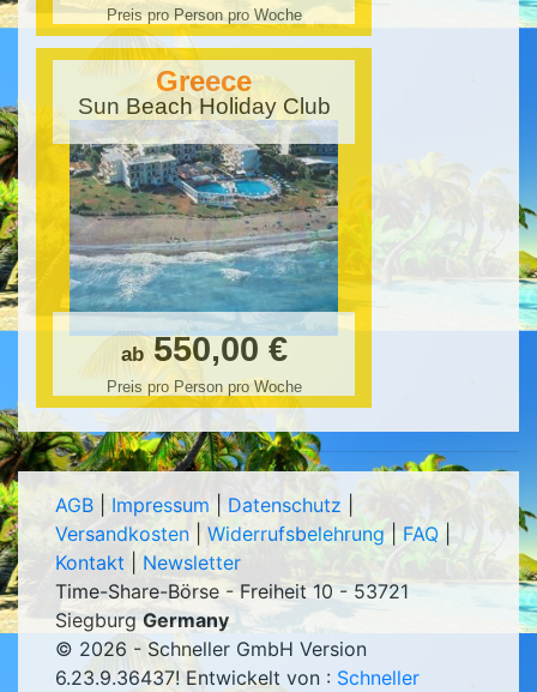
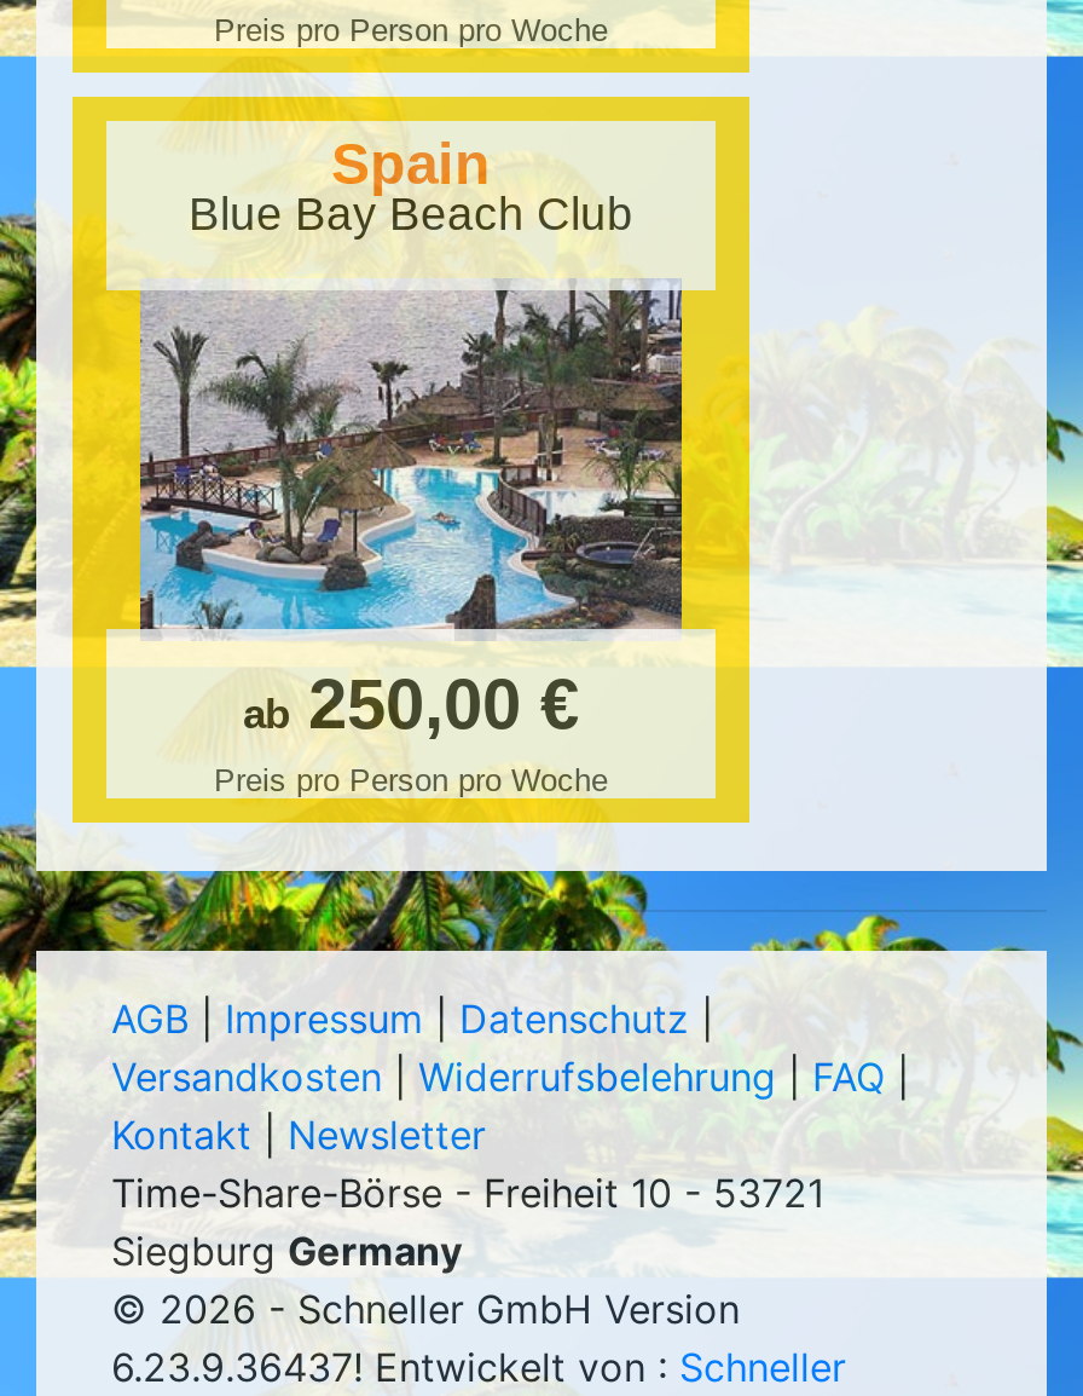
[77,65,330,119] Greece | Sun Beach Holiday Club -> [189,131,633,240] Spain | Blue Bay Beach Club
[68,128,339,368] [image] | ab 550,00 € -> [138,259,684,743] [image] | ab 250,00 €

